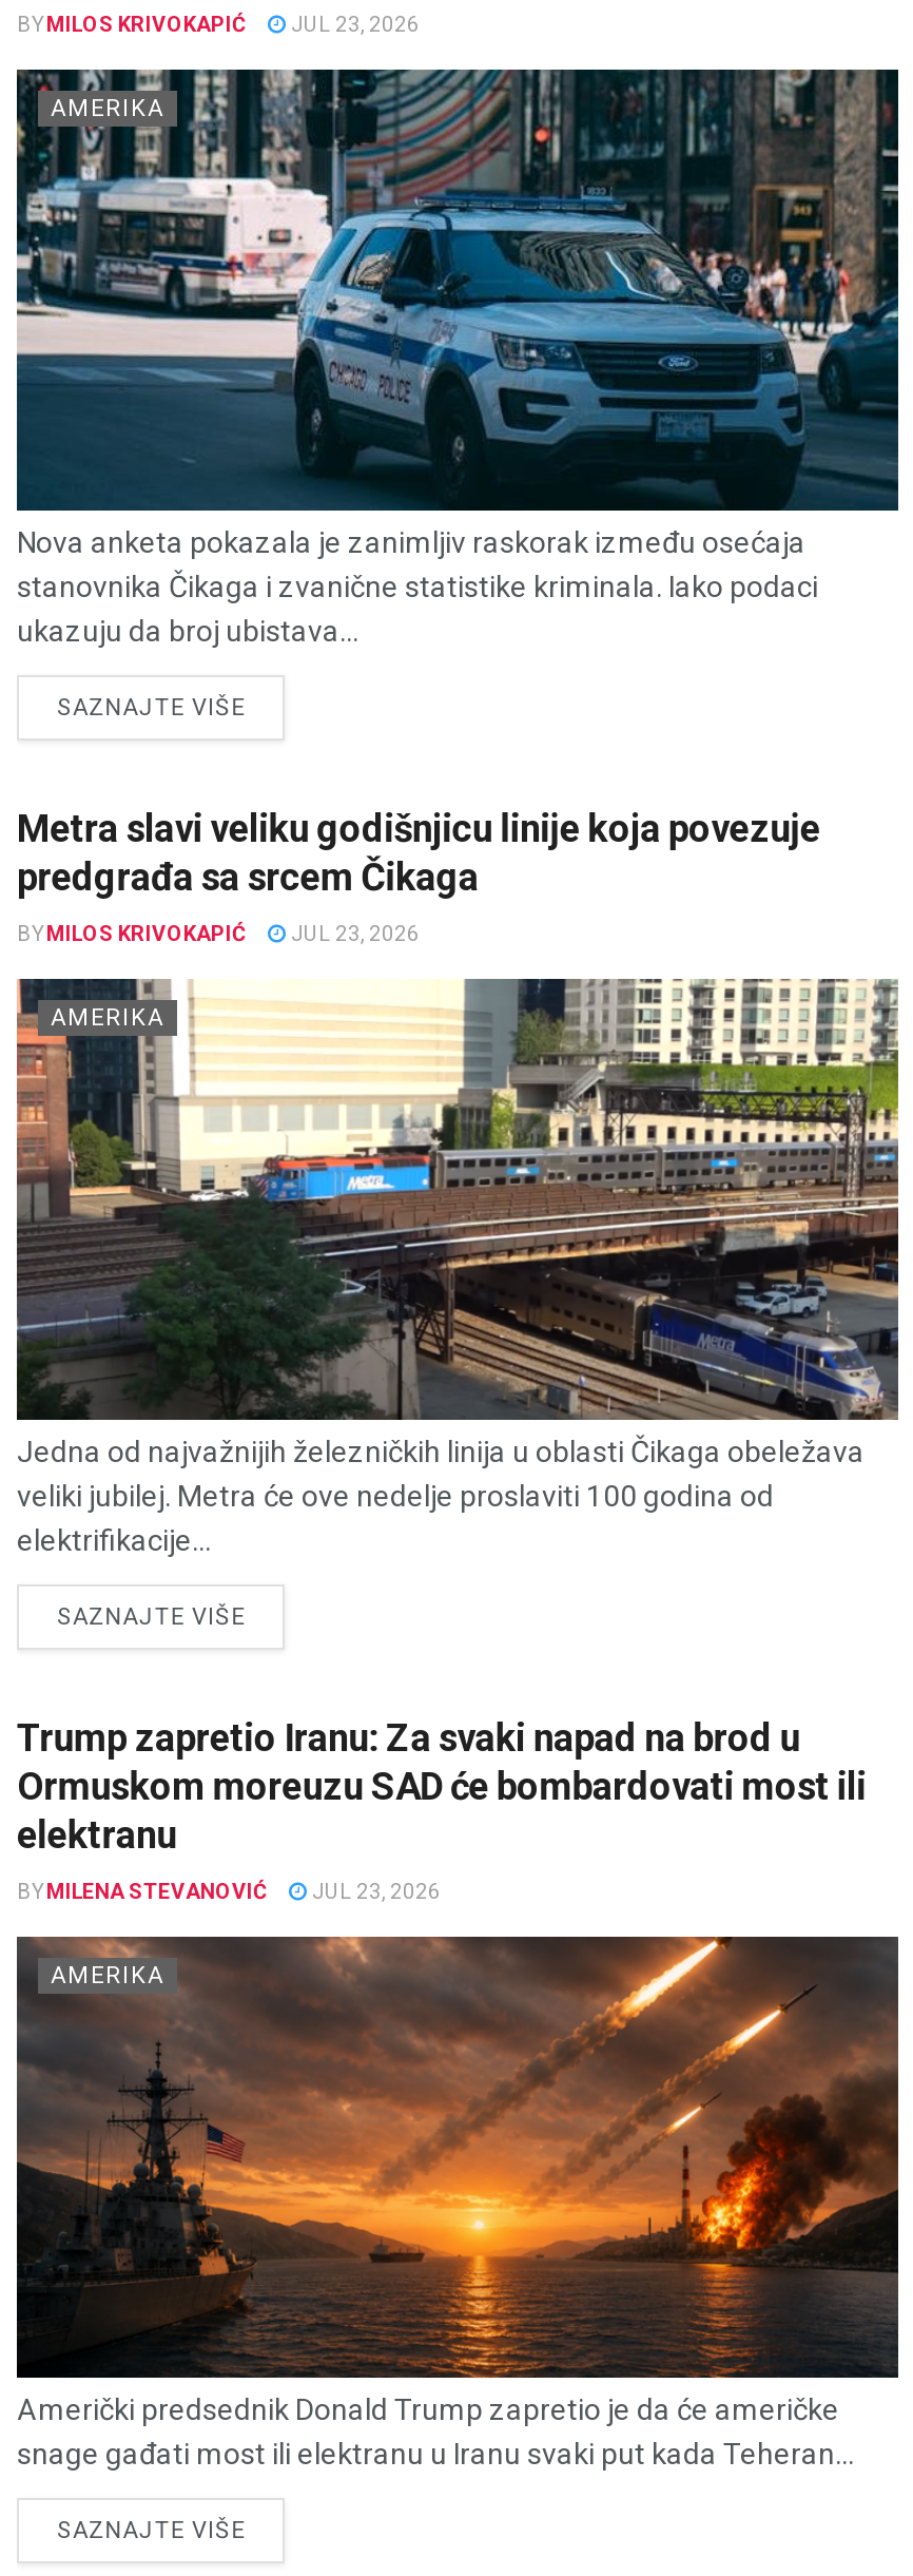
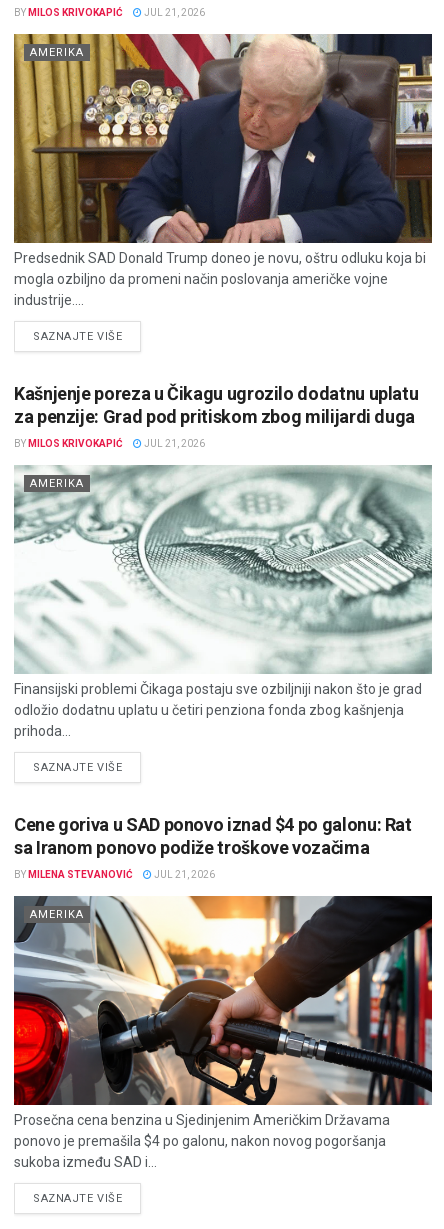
[17,13,420,36] BY MILOS KRIVOKAPIĆ JUL 23, 2026 -> [14,7,205,18] BY MILOS KRIVOKAPIĆ JUL 21, 2026
[15,68,900,648] [image] | Nova anketa pokazala je zanimljiv raskorak između osećaja | stanovnika Čikaga i zvanične statistike kriminala. Iako podaci | ukazuju da broj ubistava... -> [13,33,433,308] [image] | Predsednik SAD Donald Trump doneo je novu, oštru odluku koja bi | mogla ozbiljno da promeni način poslovanja američke vojne | industrije....
[17,806,820,899] Metra slavi veliku godišnjicu linije koja povezuje | predgrađa sa srcem Čikaga -> [14,383,418,427] Kašnjenje poreza u Čikagu ugrozilo dodatnu uplatu | za penzije: Grad pod pritiskom zbog milijardi duga
[17,922,420,946] BY MILOS KRIVOKAPIĆ JUL 23, 2026 -> [14,438,205,449] BY MILOS KRIVOKAPIĆ JUL 21, 2026
[15,977,900,1557] [image] | Jedna od najvažnijih železničkih linija u oblasti Čikaga obeležava | veliki jubilej. Metra će ove nedelje proslaviti 100 godina od | elektrifikacije... -> [14,464,432,739] [image] | Finansijski problemi Čikaga postaju sve ozbiljniji nakon što je grad | odložio dodatnu uplatu u četiri penziona fonda zbog kašnjenja | prihoda...
[17,1716,866,1857] Trump zapretio Iranu: Za svaki napad na brod u | Ormuskom moreuzu SAD će bombardovati most ili | elektranu -> [14,814,412,858] Cene goriva u SAD ponovo iznad $4 po galonu: Rat | sa Iranom ponovo podiže troškove vozačima
[17,1880,441,1903] BY MILENA STEVANOVIĆ JUL 23, 2026 -> [14,869,215,880] BY MILENA STEVANOVIĆ JUL 21, 2026
moved [17,1880,268,1990] -> [14,869,133,921]: BY MILENA STEVANOVIĆ | AMERIKA
[15,1935,898,2471] [image] | Američki predsednik Donald Trump zapretio je da će američke | snage gađati most ili elektranu u Iranu svaki put kada Teheran... -> [13,895,433,1170] [image] | Prosečna cena benzina u Sjedinjenim Američkim Državama | ponovo je premašila $4 po galonu, nakon novog pogoršanja | sukoba između SAD i...

